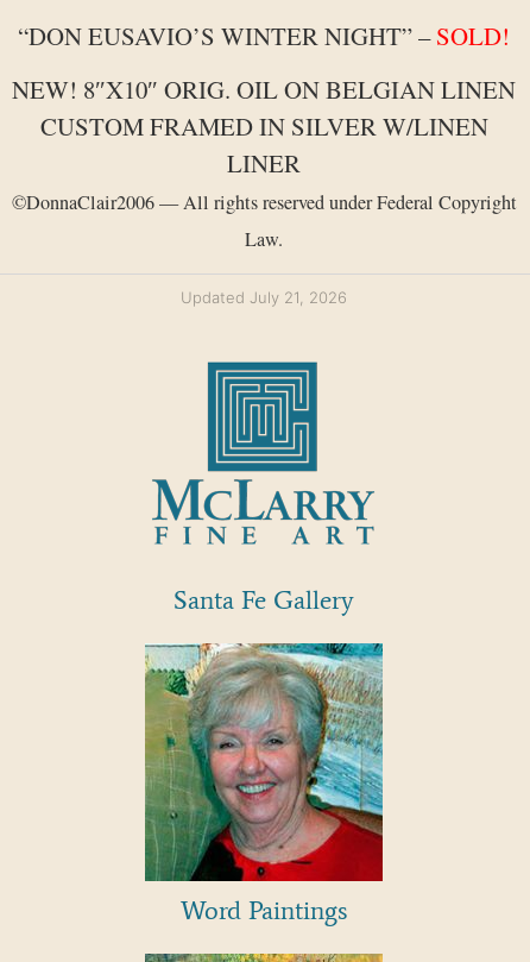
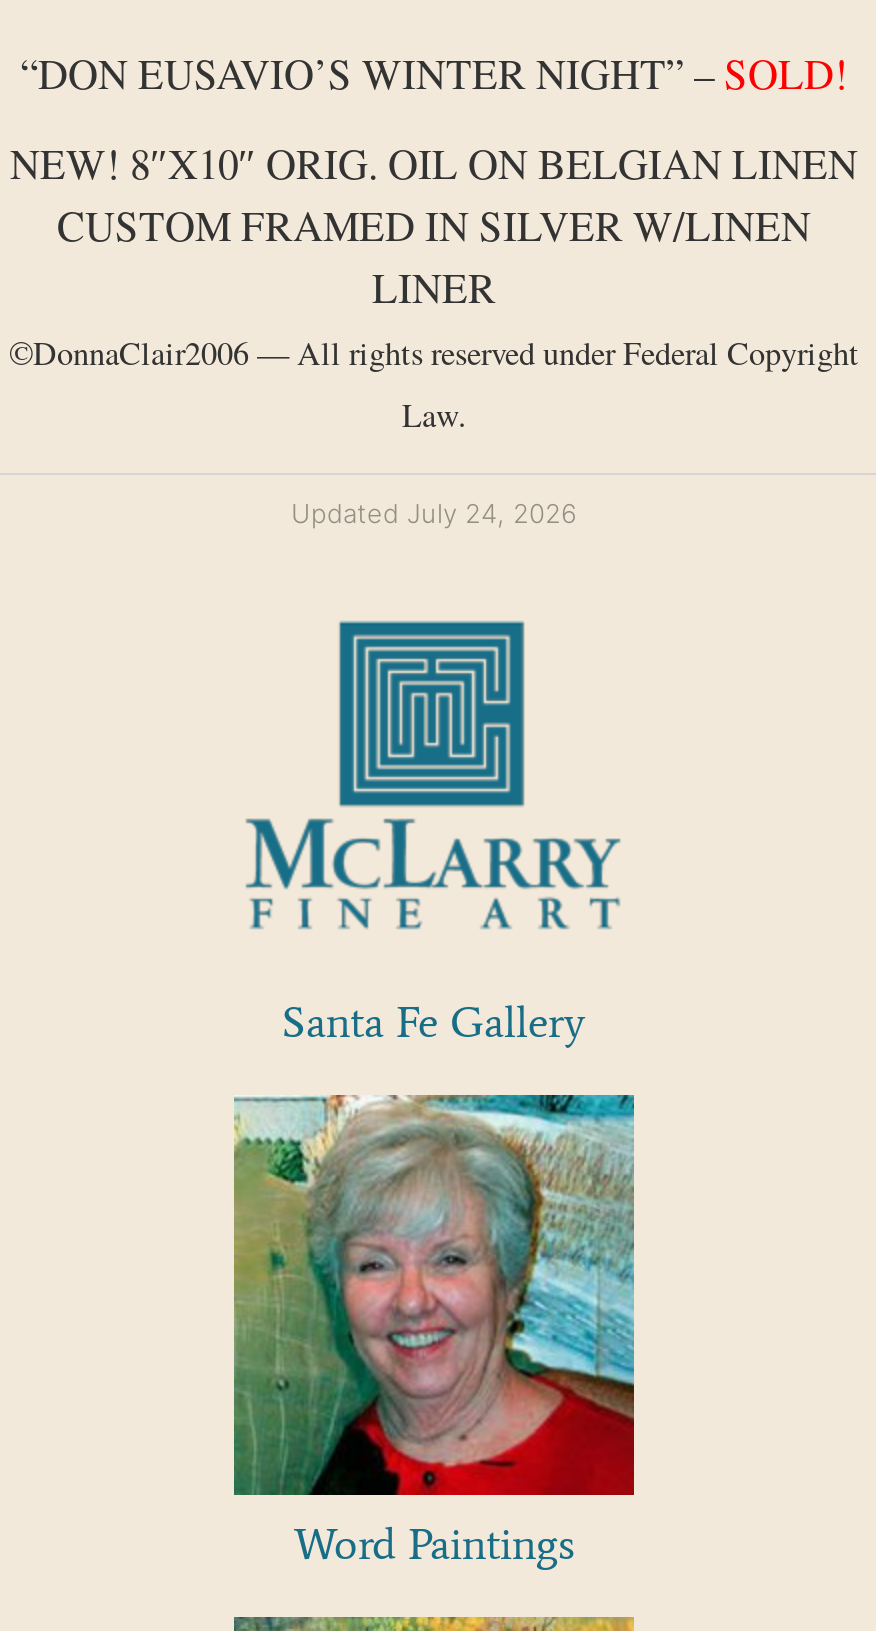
[181,287,347,306] Updated July 21, 2026 -> [291,496,577,528] Updated July 24, 2026

